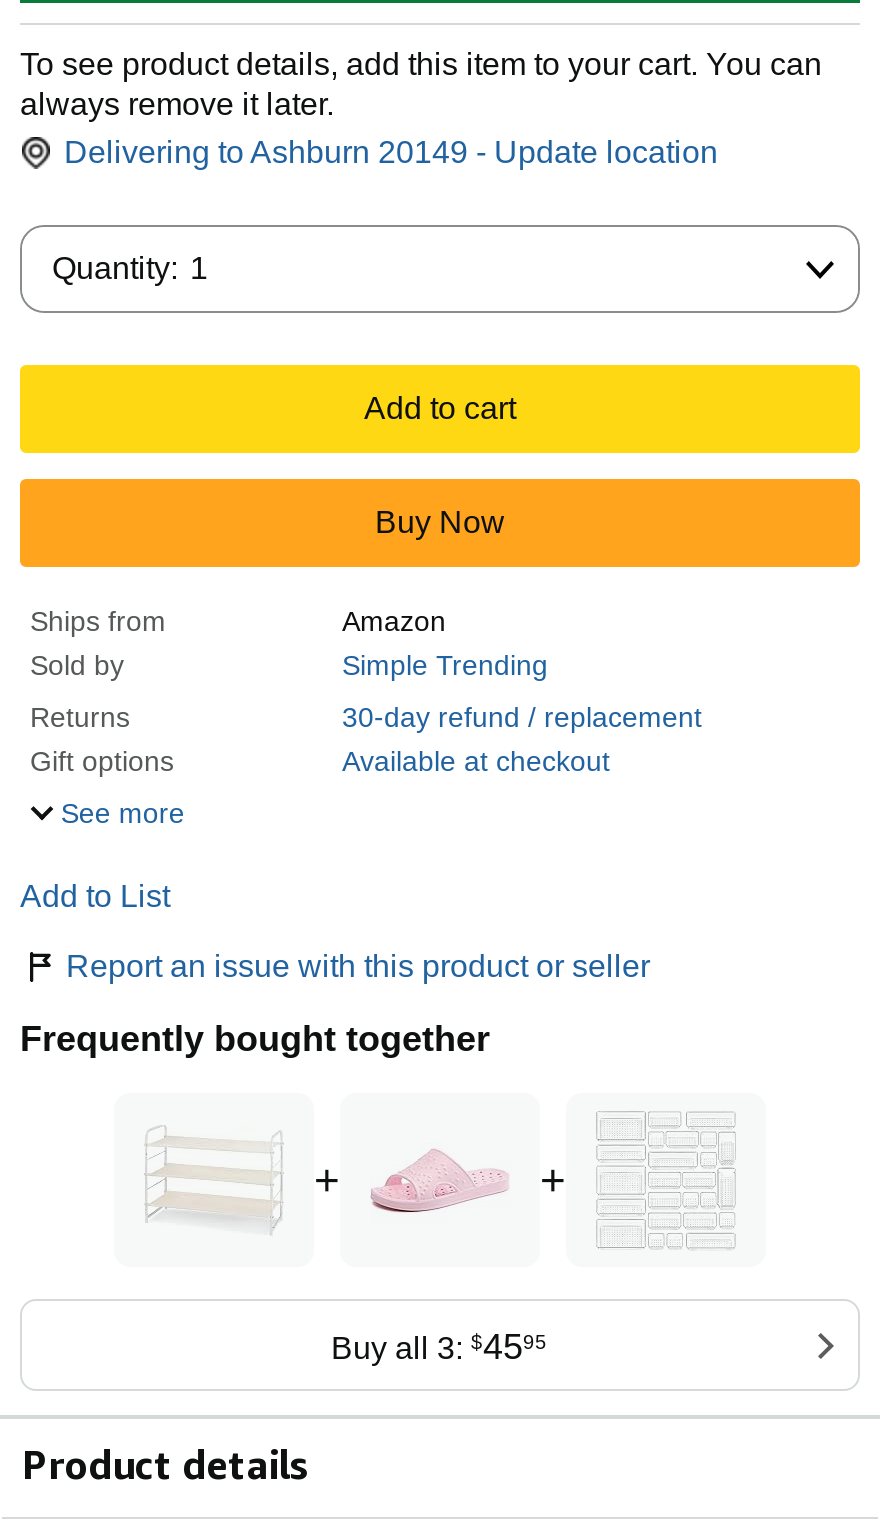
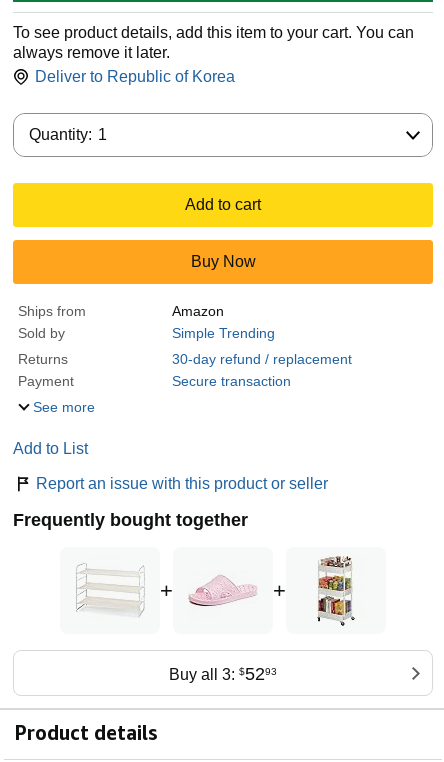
[64,136,718,170] Delivering to Ashburn 20149 - Update location -> [35,68,235,85] Deliver to Republic of Korea
[30,746,610,778] Gift options | Available at checkout -> [18,373,291,389] Payment | Secure transaction
none -> [317,556,355,626] [image]
[331,1328,547,1368] Buy all 3: $4595 -> [168,664,276,684] Buy all 3: $5293

